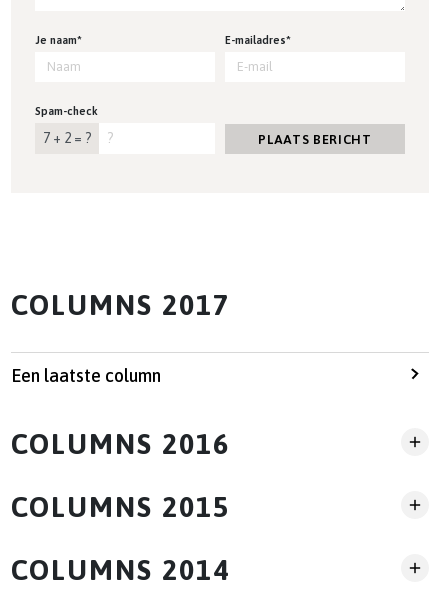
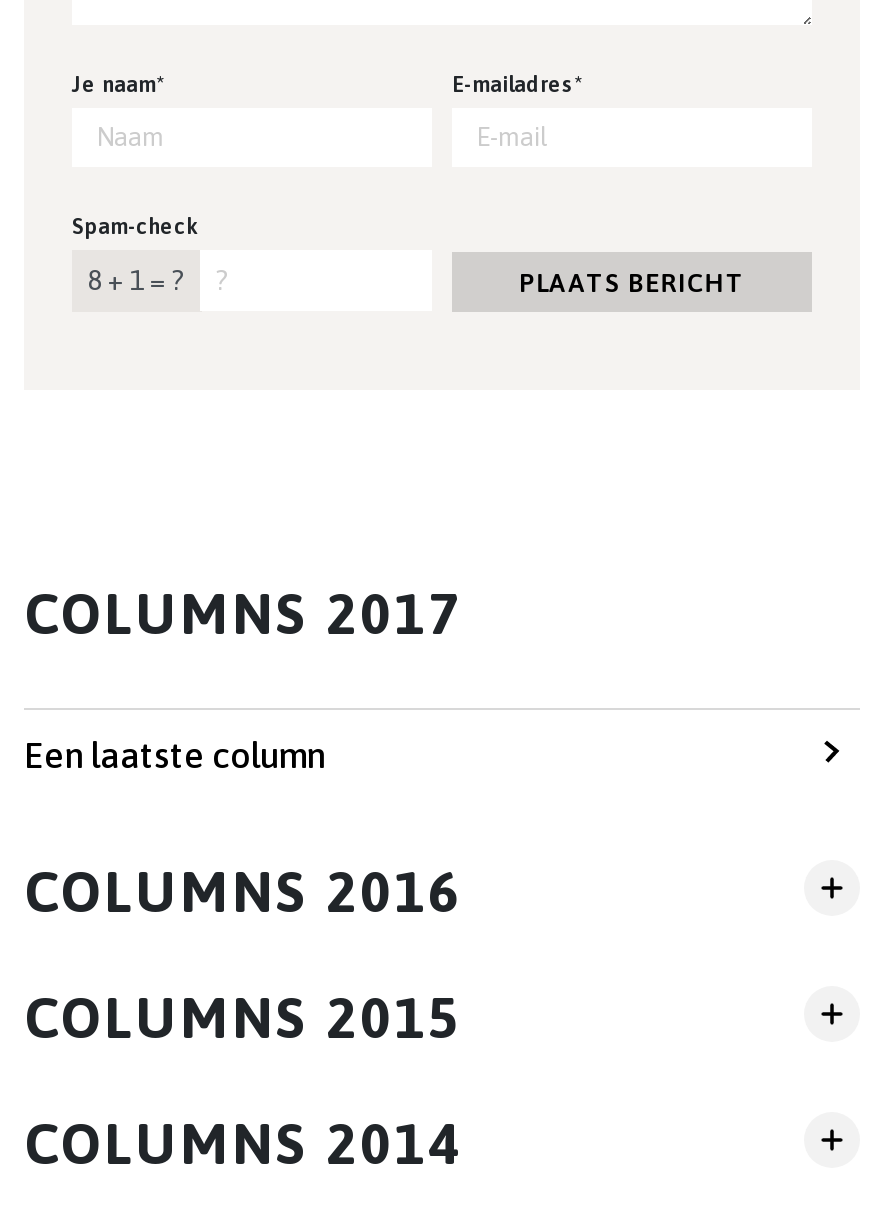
[43,129,92,145] 7 + 2 = ? -> [88,263,186,295] 8 + 1 = ?

